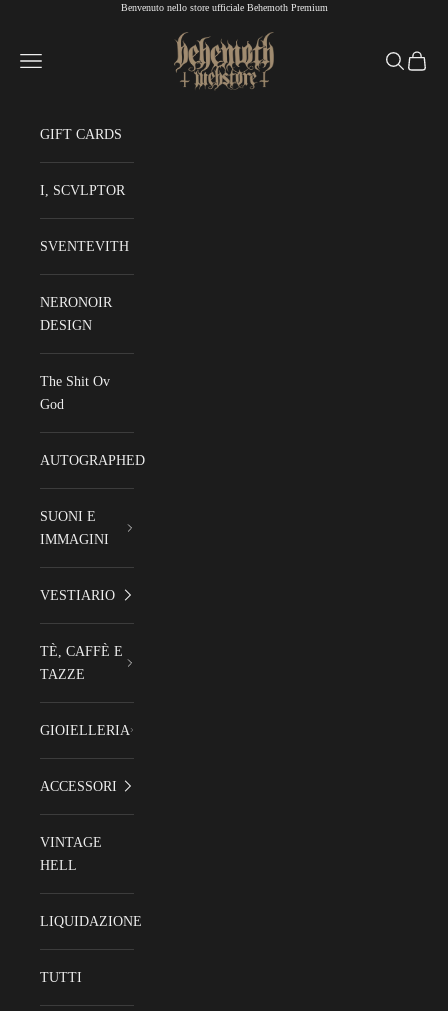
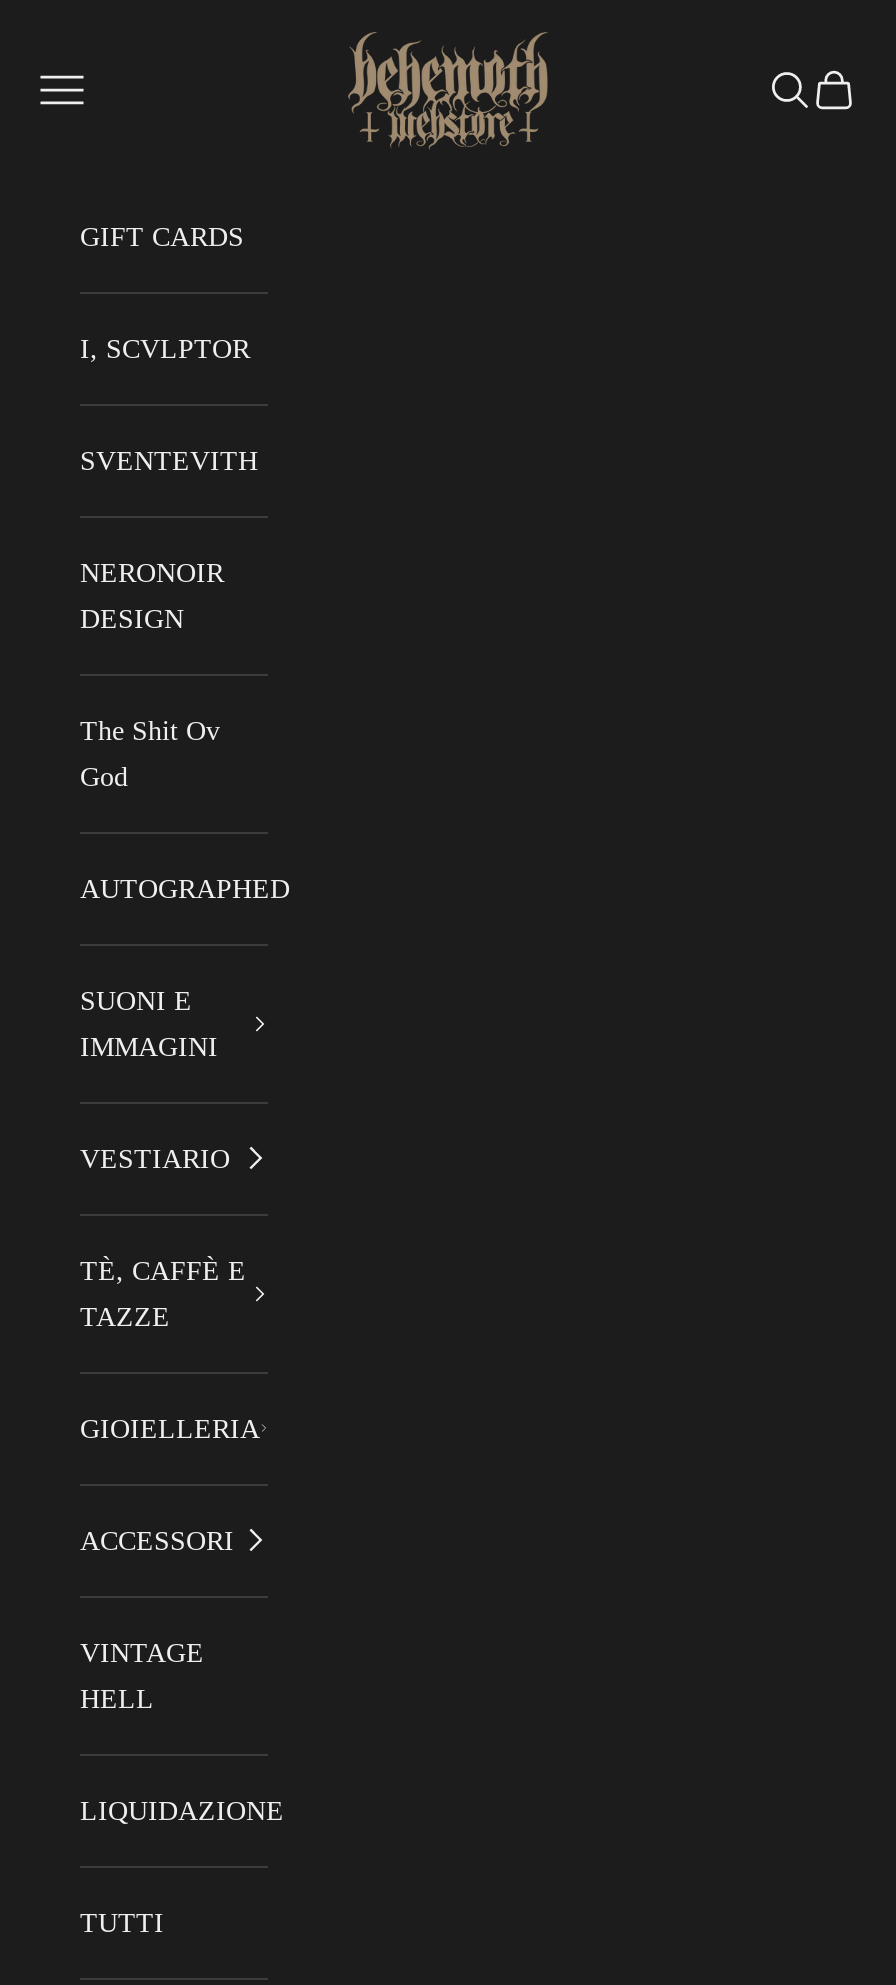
[120,2,327,13] Benvenuto nello store ufficiale Behemoth Premium -> none

